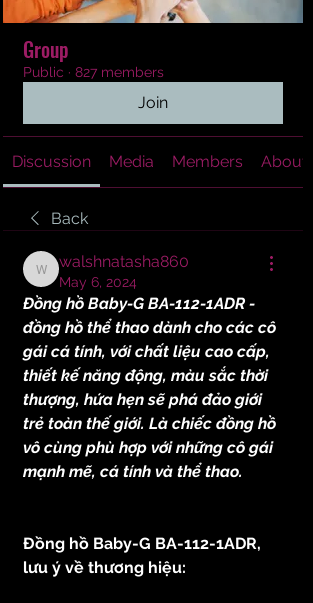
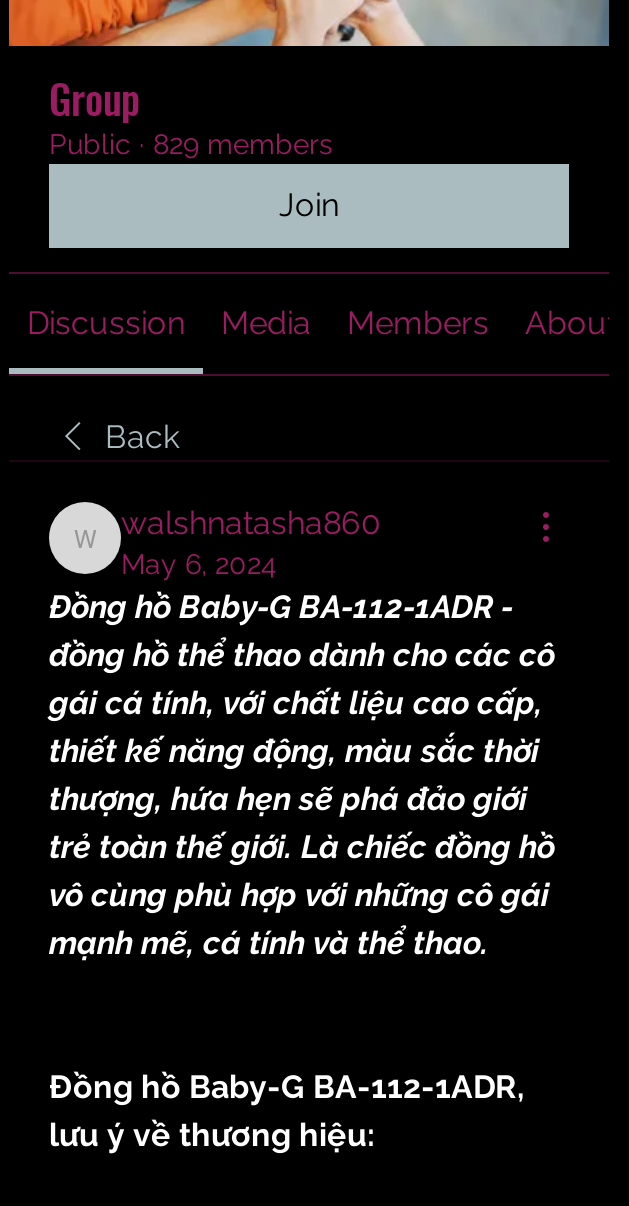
[23,64,164,80] Public · 827 members -> [49,128,333,160] Public · 829 members

